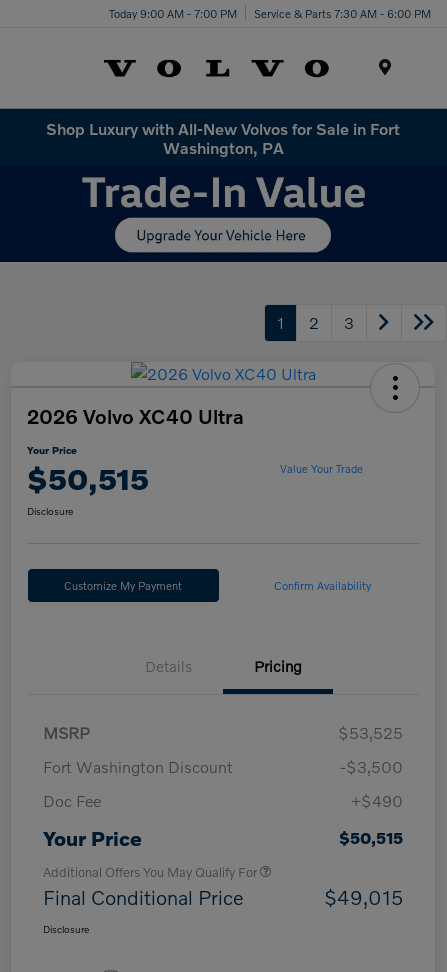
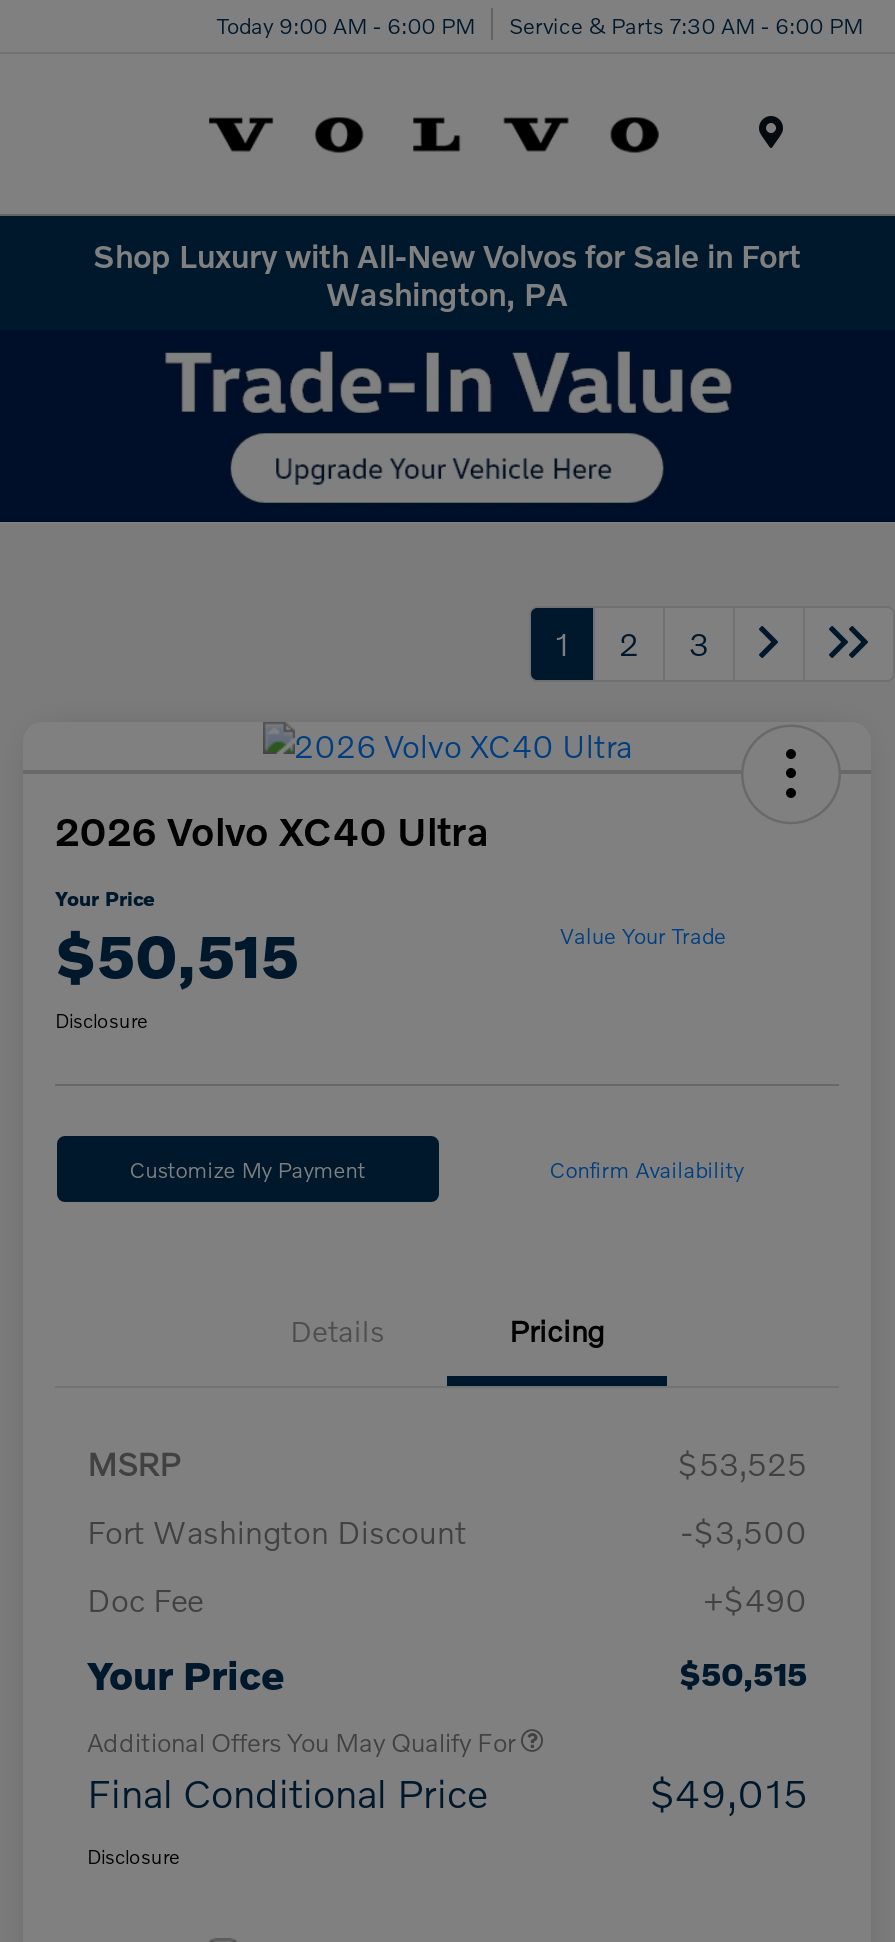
[109,5,431,19] Today 9:00 AM - 7:00 PM Service & Parts 7:30 AM - 6:00 PM -> [217,9,863,37] Today 9:00 AM - 6:00 PM Service & Parts 7:30 AM - 6:00 PM

